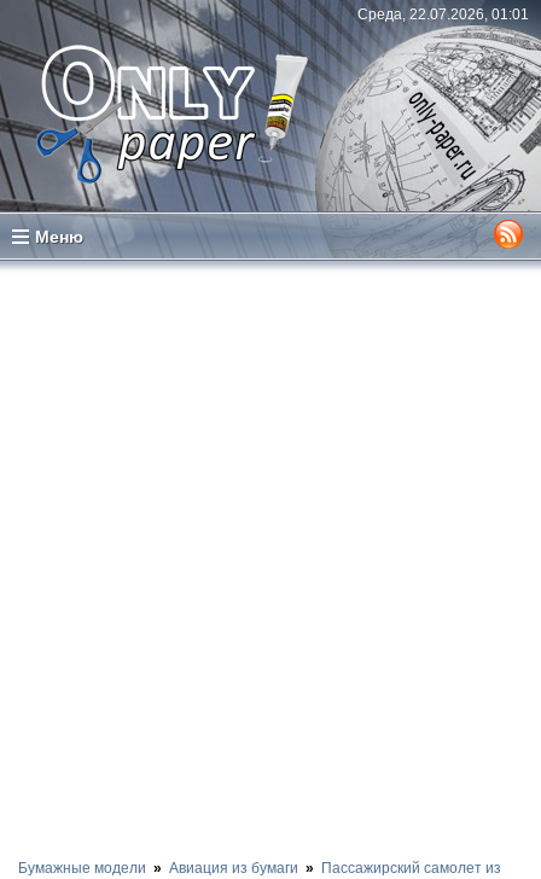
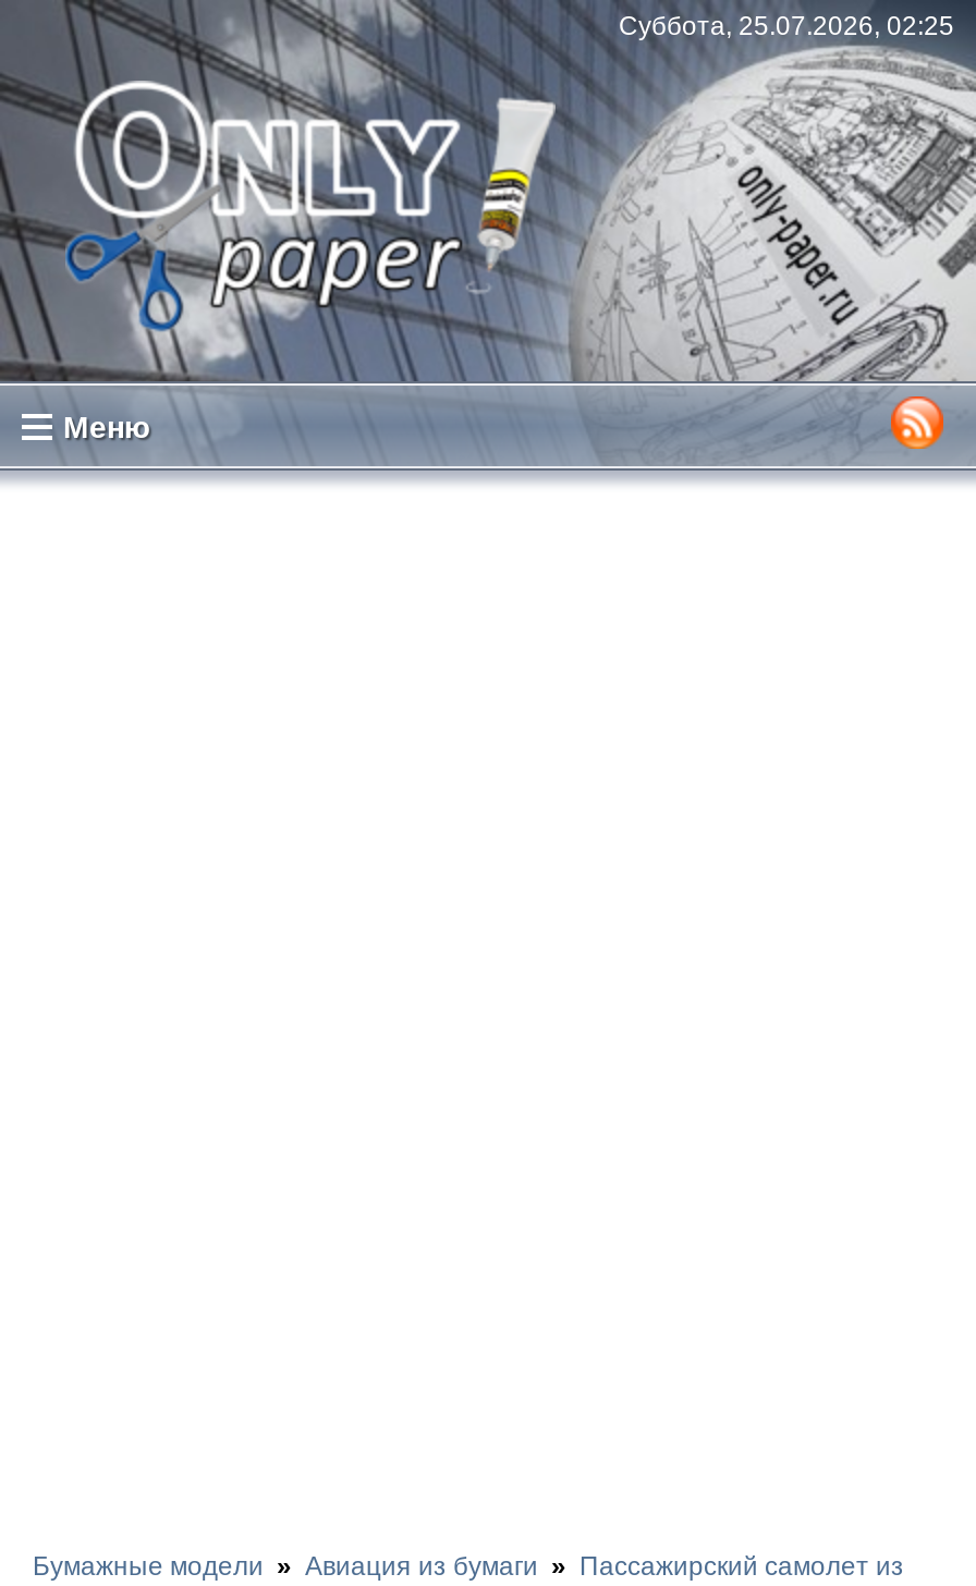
[357,6,529,23] Среда, 22.07.2026, 01:01 -> [619,11,954,41] Суббота, 25.07.2026, 02:25

